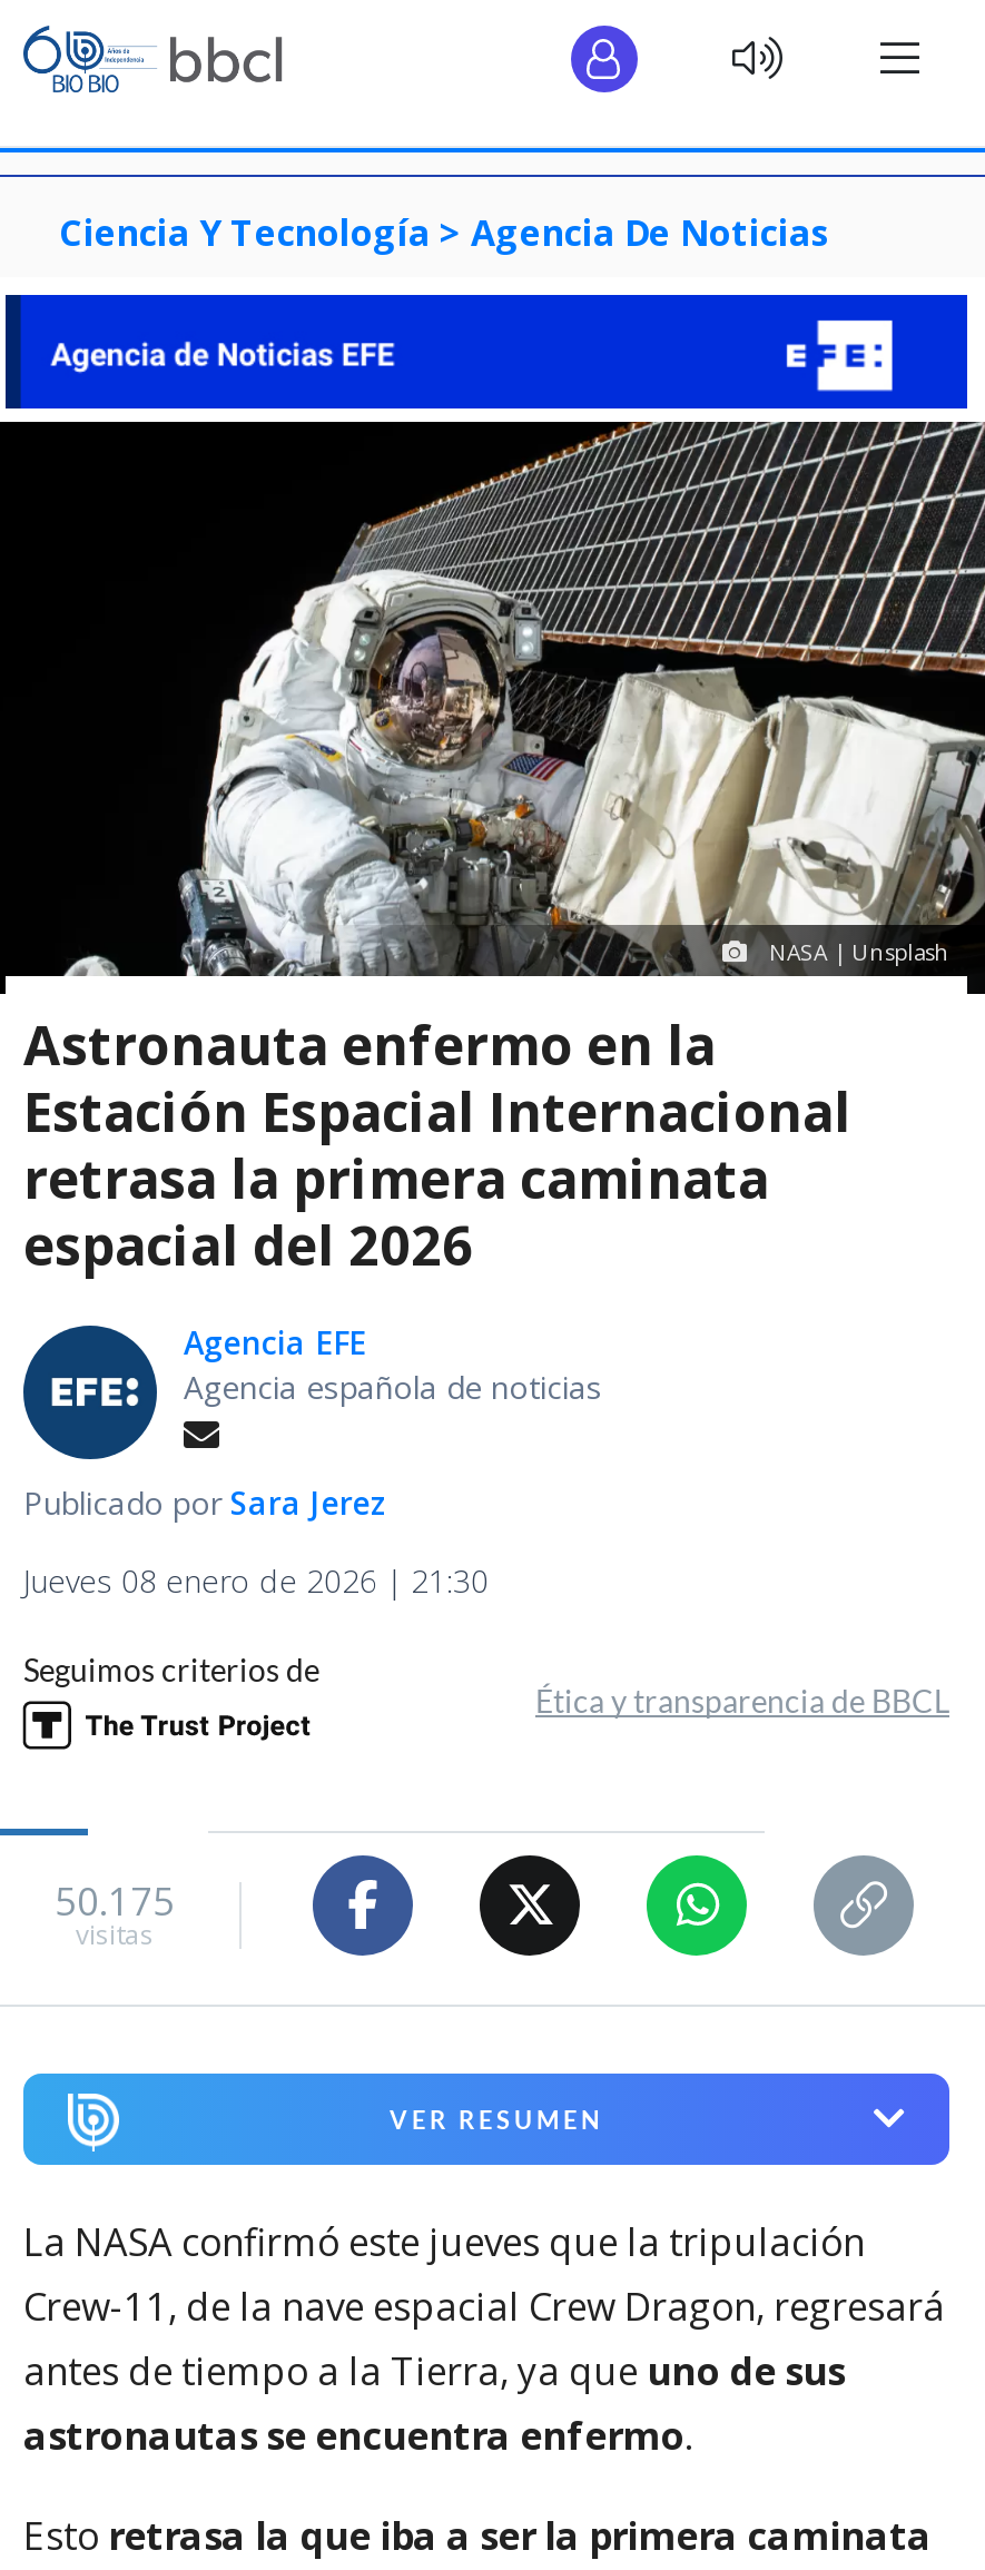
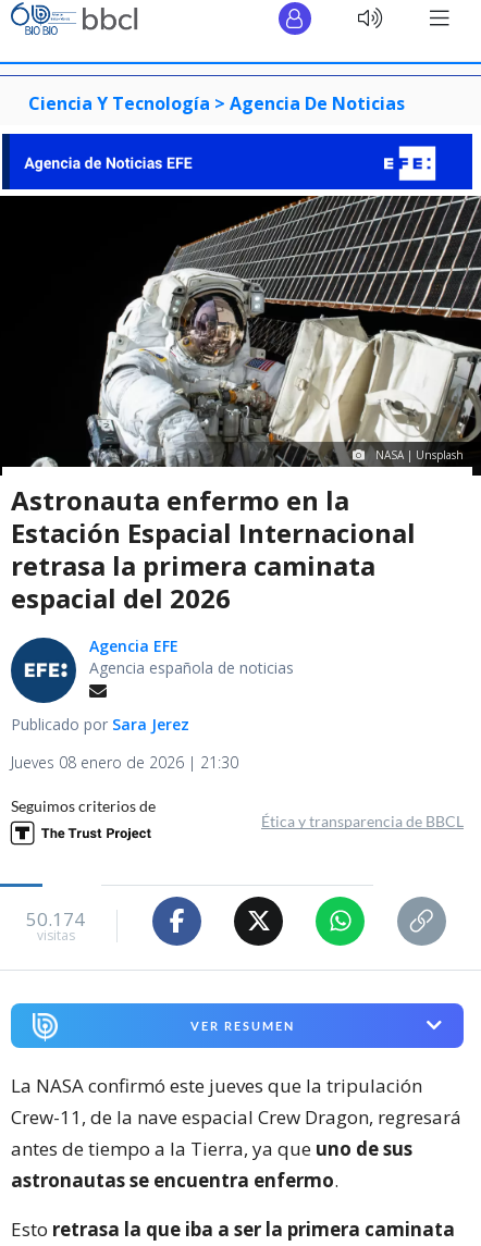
[55,1876,175,1927] 50.175 -> [26,907,85,932] 50.174

